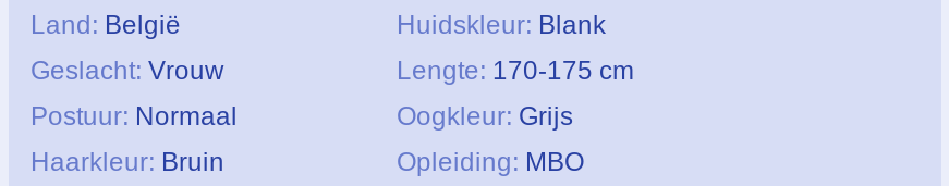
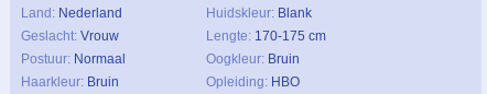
[31,10,181,40] Land: België -> [21,5,122,21] Land: Nederland
[397,101,573,132] Oogkleur: Grijs -> [206,51,300,67] Oogkleur: Bruin
[397,147,584,177] Opleiding: MBO -> [206,74,300,90] Opleiding: HBO

